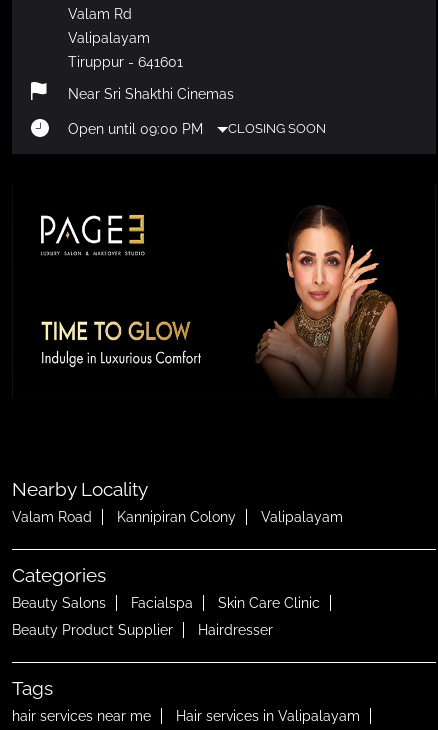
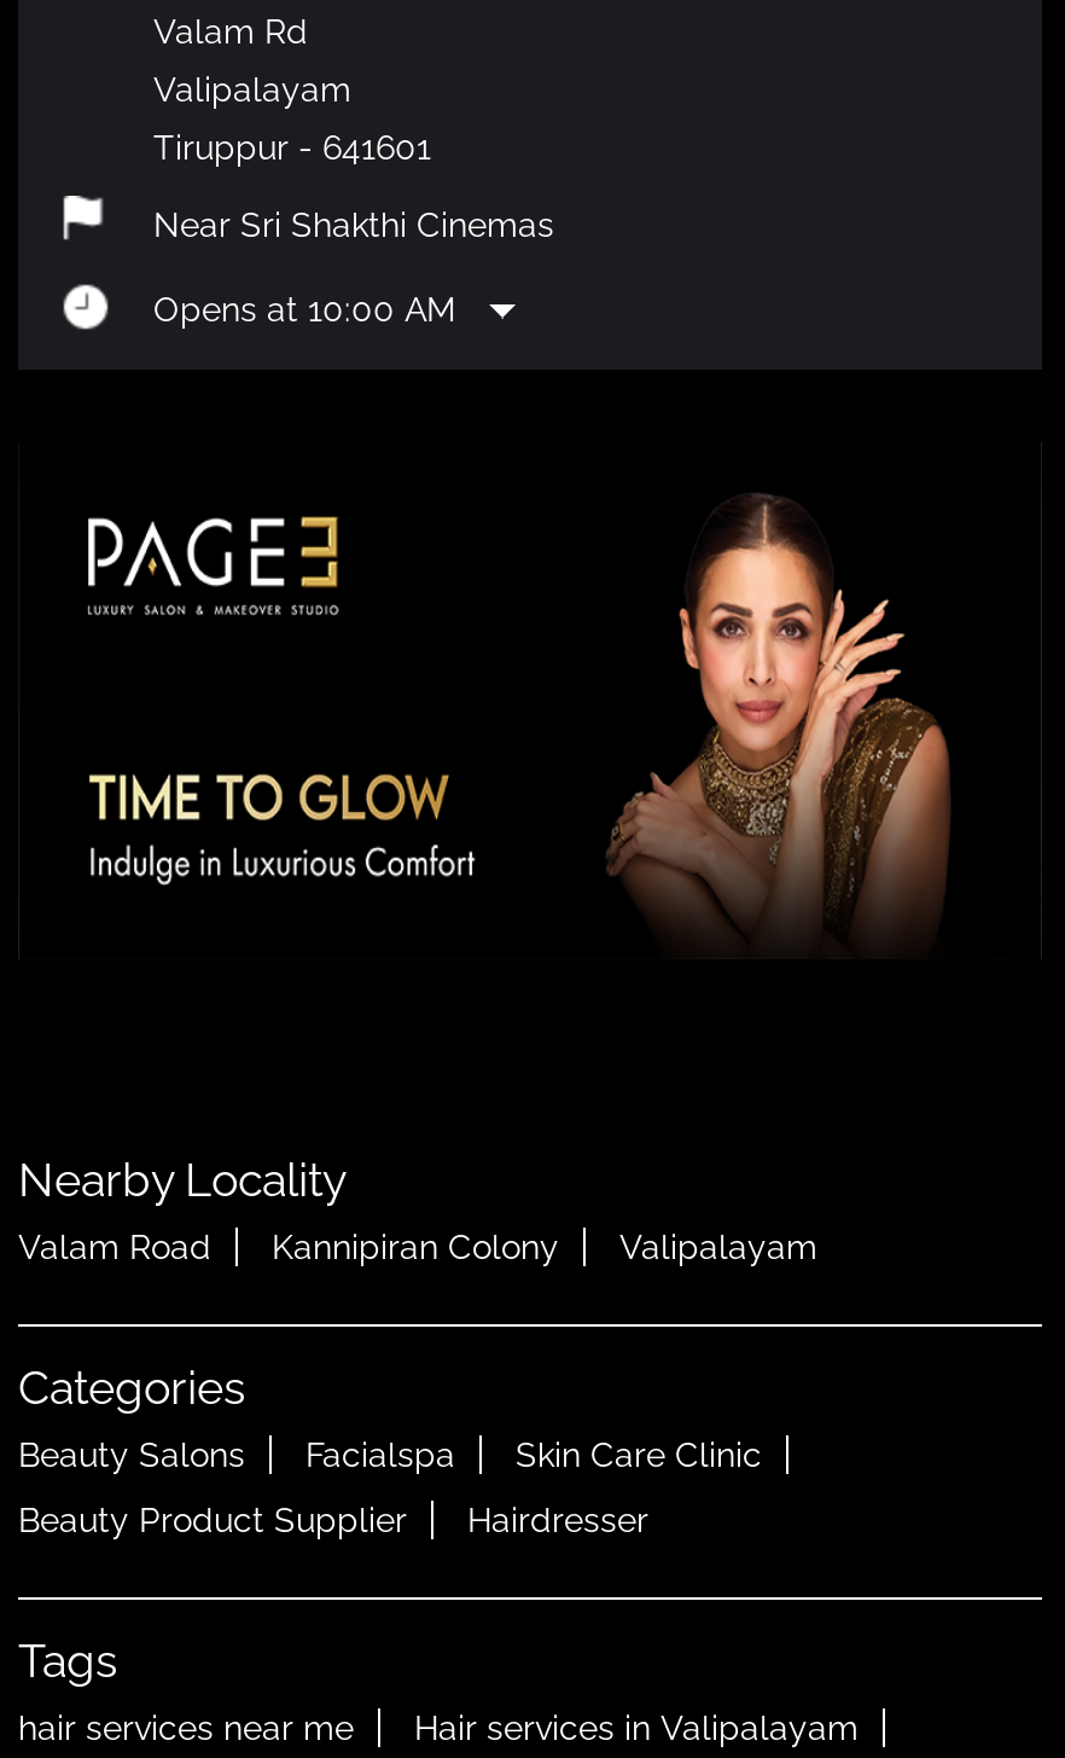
[68,120,326,136] Open until 09:00 PM | CLOSING SOON -> [153,289,455,327] Opens at 10:00 AM

